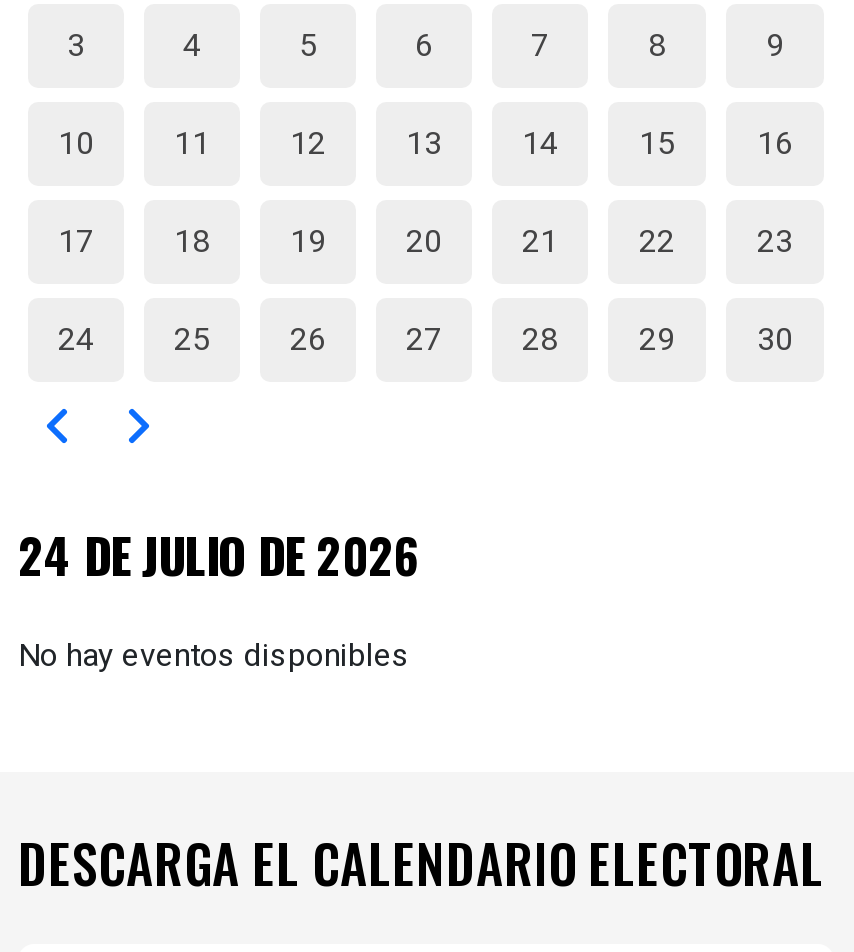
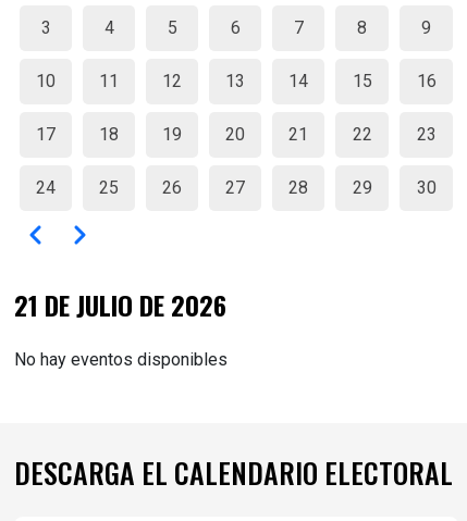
[18,519,418,591] 24 DE JULIO DE 2026 -> [14,285,226,325] 21 DE JULIO DE 2026

